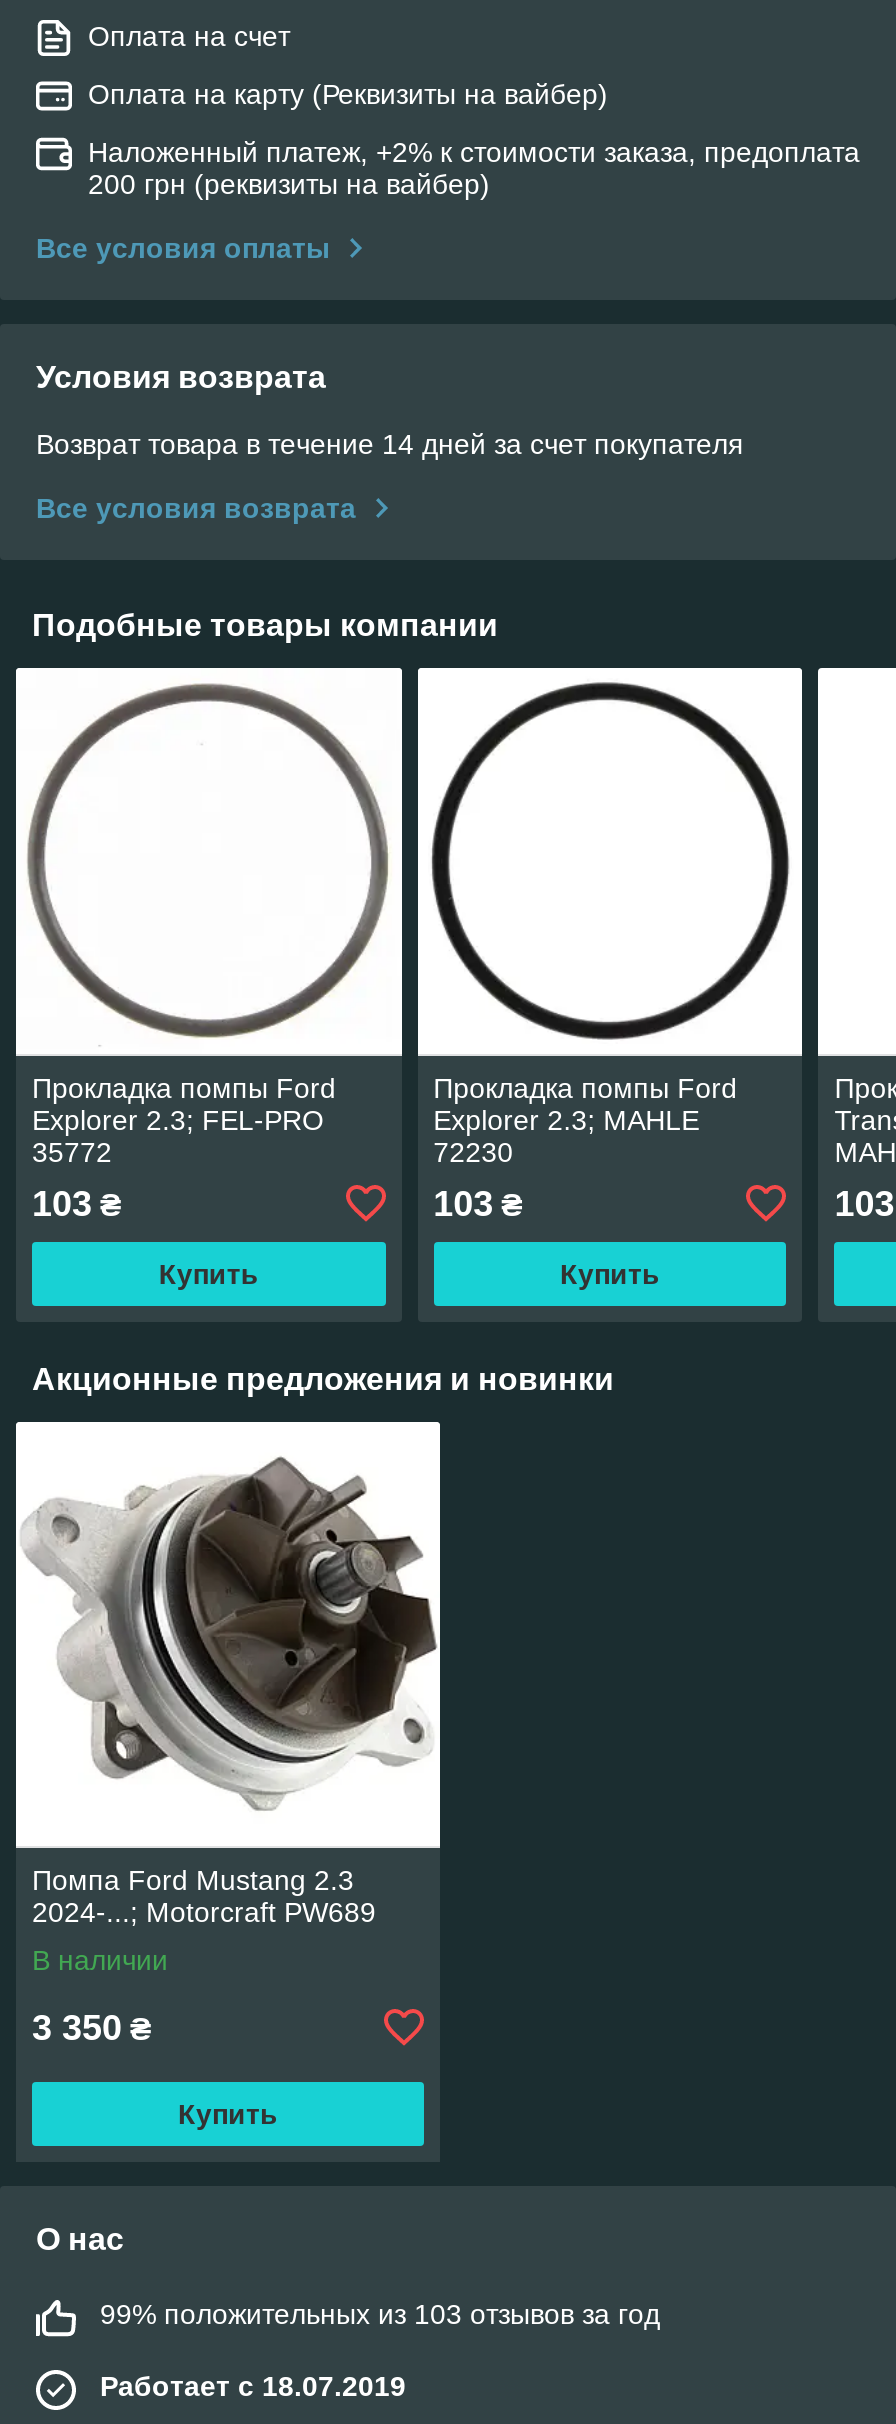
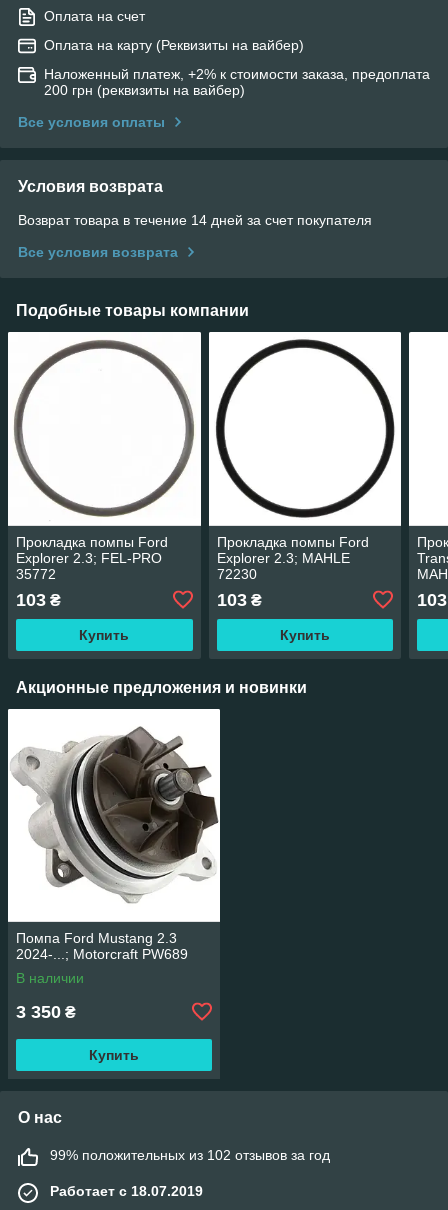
[100,2298,660,2330] 99% положительных из 103 отзывов за год -> [50,1147,330,1163] 99% положительных из 102 отзывов за год

